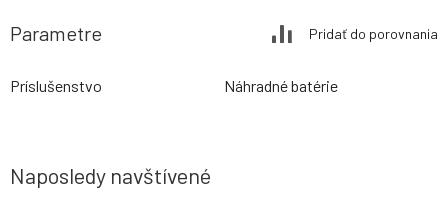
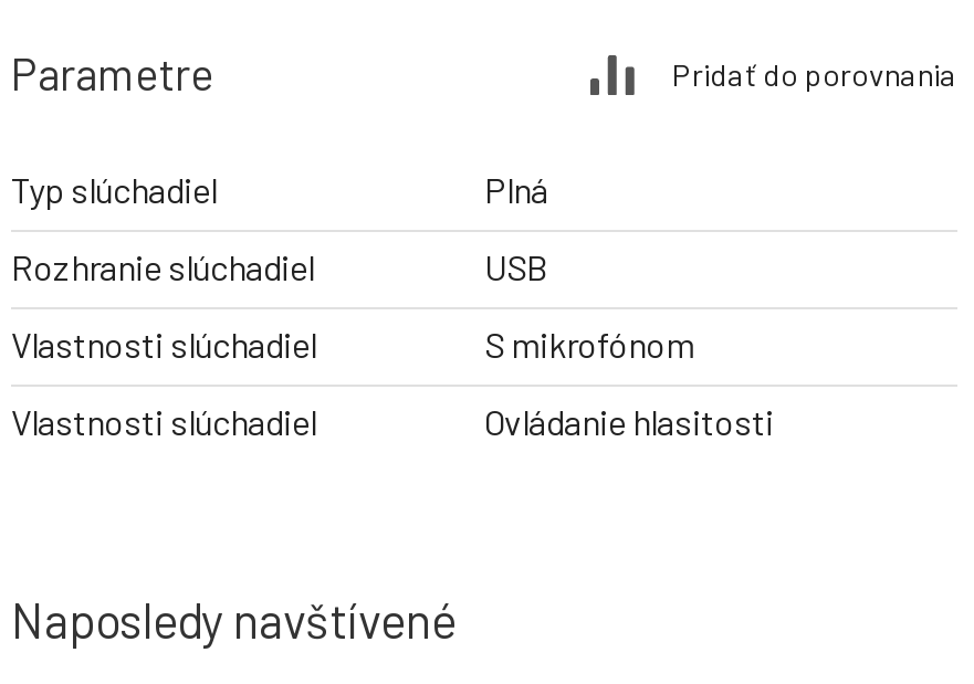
[10,76,338,95] Príslušenstvo | Náhradné batérie -> [11,168,774,442] Typ slúchadiel | Plná | Rozhranie slúchadiel | USB | Vlastnosti slúchadiel | S mikrofónom | Vlastnosti slúchadiel | Ovládanie hlasitosti

